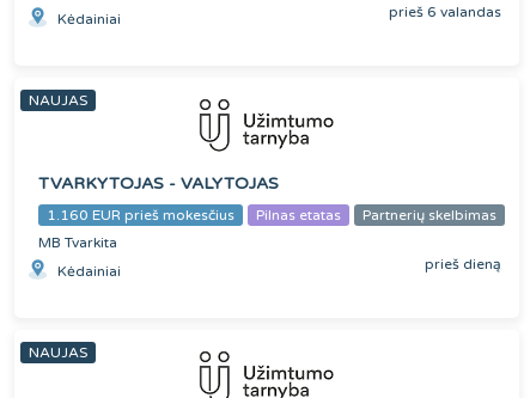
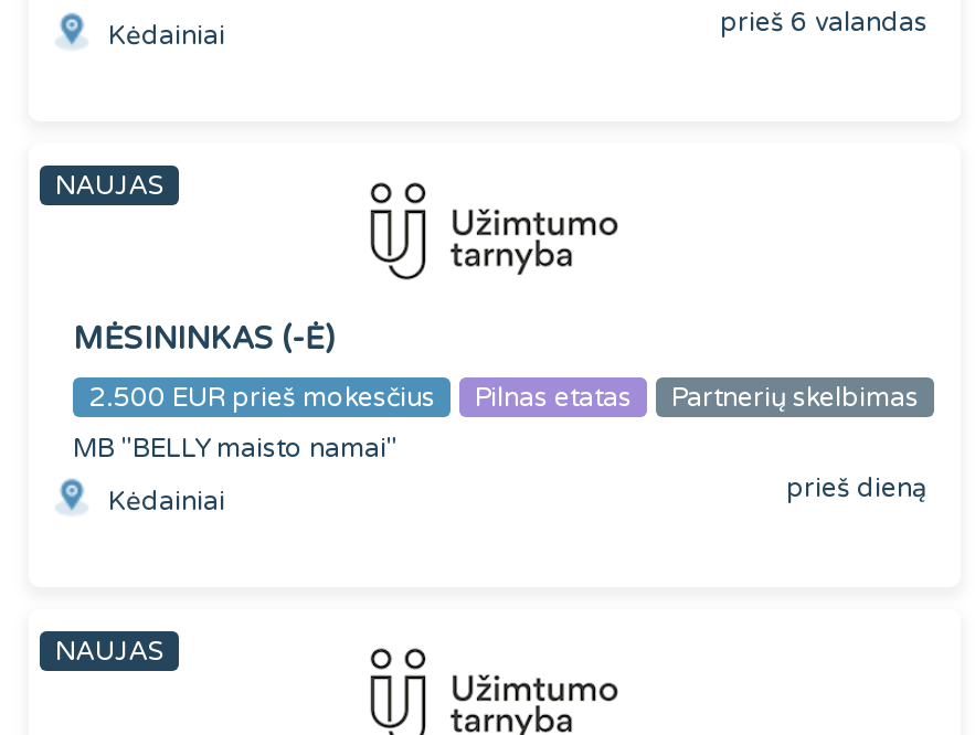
[38,173,279,193] TVARKYTOJAS - VALYTOJAS -> [73,320,336,357] MĖSININKAS (-Ė)
[47,207,234,223] 1.160 EUR prieš mokesčius -> [88,381,435,412] 2.500 EUR prieš mokesčius
[38,234,117,251] MB Tvarkita -> [73,432,398,463] MB "BELLY maisto namai"

